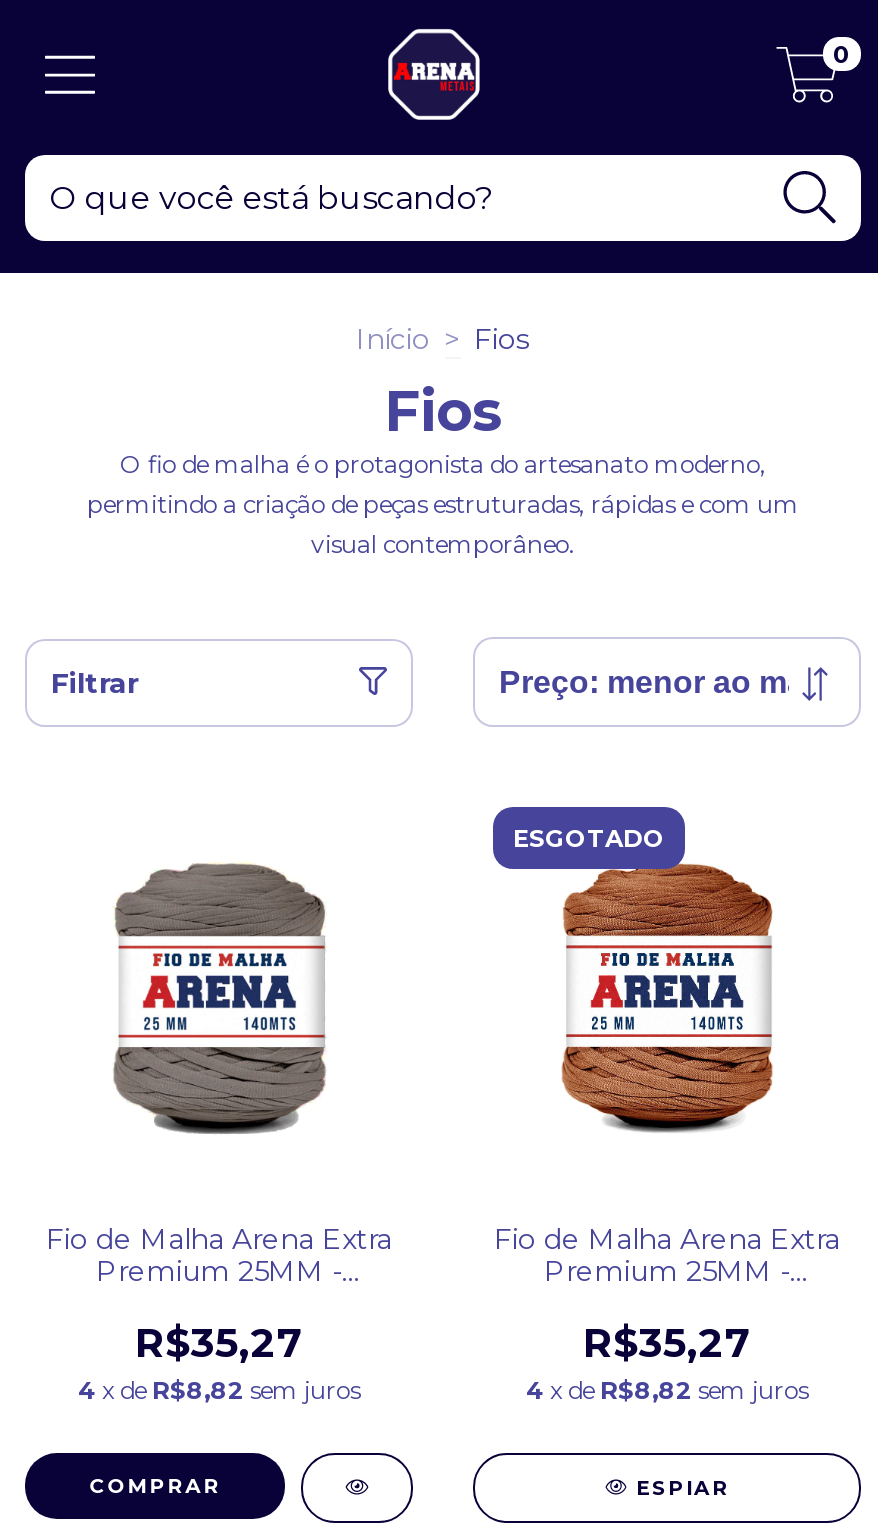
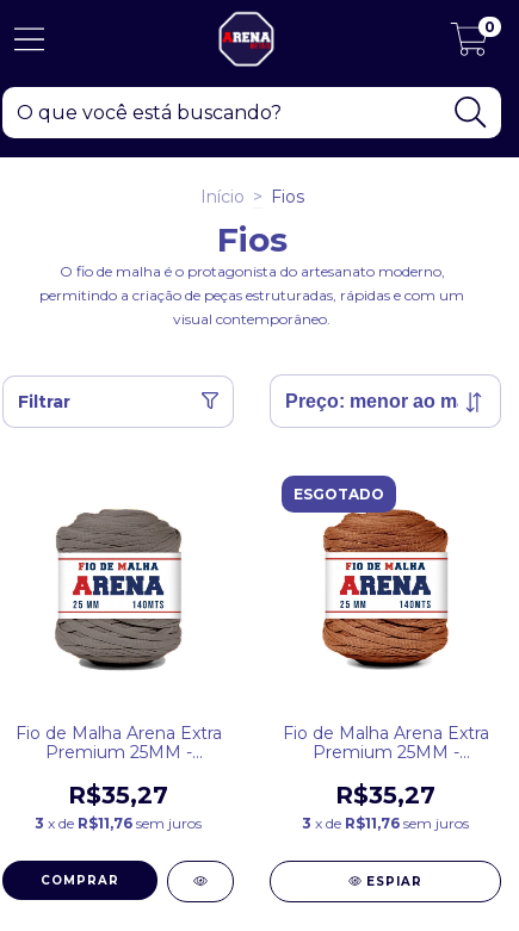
[78,1375,360,1405] 4 x de R$8,82 sem juros -> [35,814,202,832] 3 x de R$11,76 sem juros
[526,1375,808,1405] 4 x de R$8,82 sem juros -> [302,814,469,832] 3 x de R$11,76 sem juros

